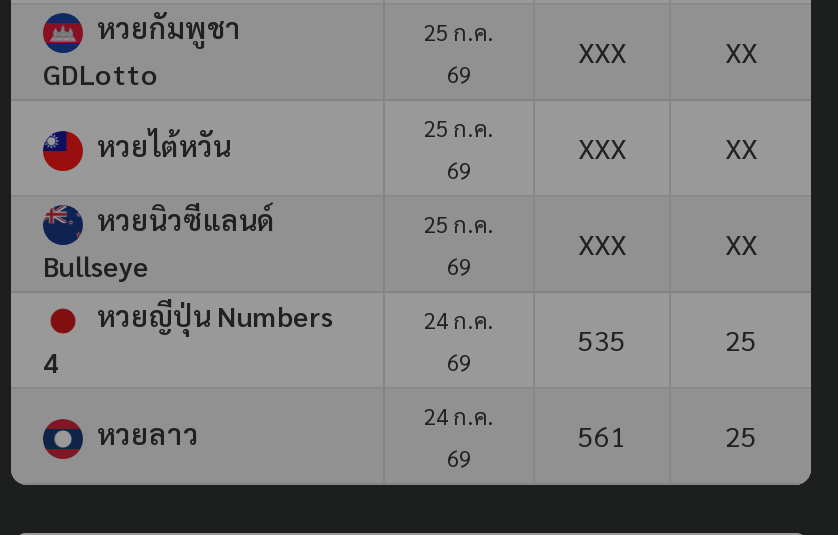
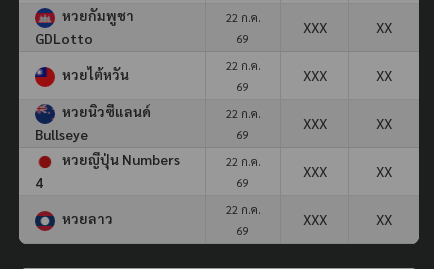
[424,17,494,47] 25 ก.ค. -> [225,10,260,25] 22 ก.ค.
[424,113,494,143] 25 ก.ค. -> [225,58,260,73] 22 ก.ค.
[424,209,494,239] 25 ก.ค. -> [225,106,260,121] 22 ก.ค.
[424,305,494,335] 24 ก.ค. -> [225,154,260,169] 22 ก.ค.
[578,321,757,357] 535 | 25 -> [302,162,392,180] XXX | XX
[424,401,494,431] 24 ก.ค. -> [225,202,260,217] 22 ก.ค.
[578,417,757,453] 561 | 25 -> [302,210,392,228] XXX | XX

